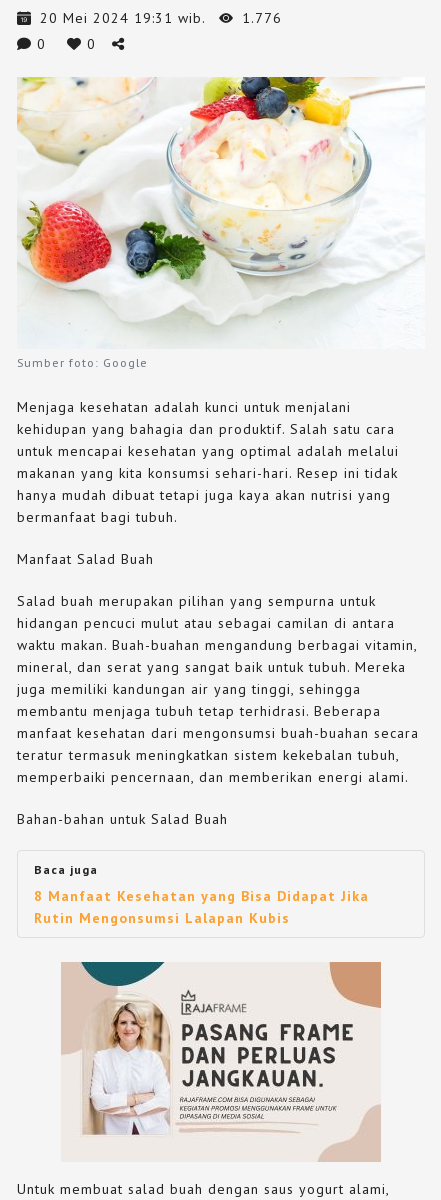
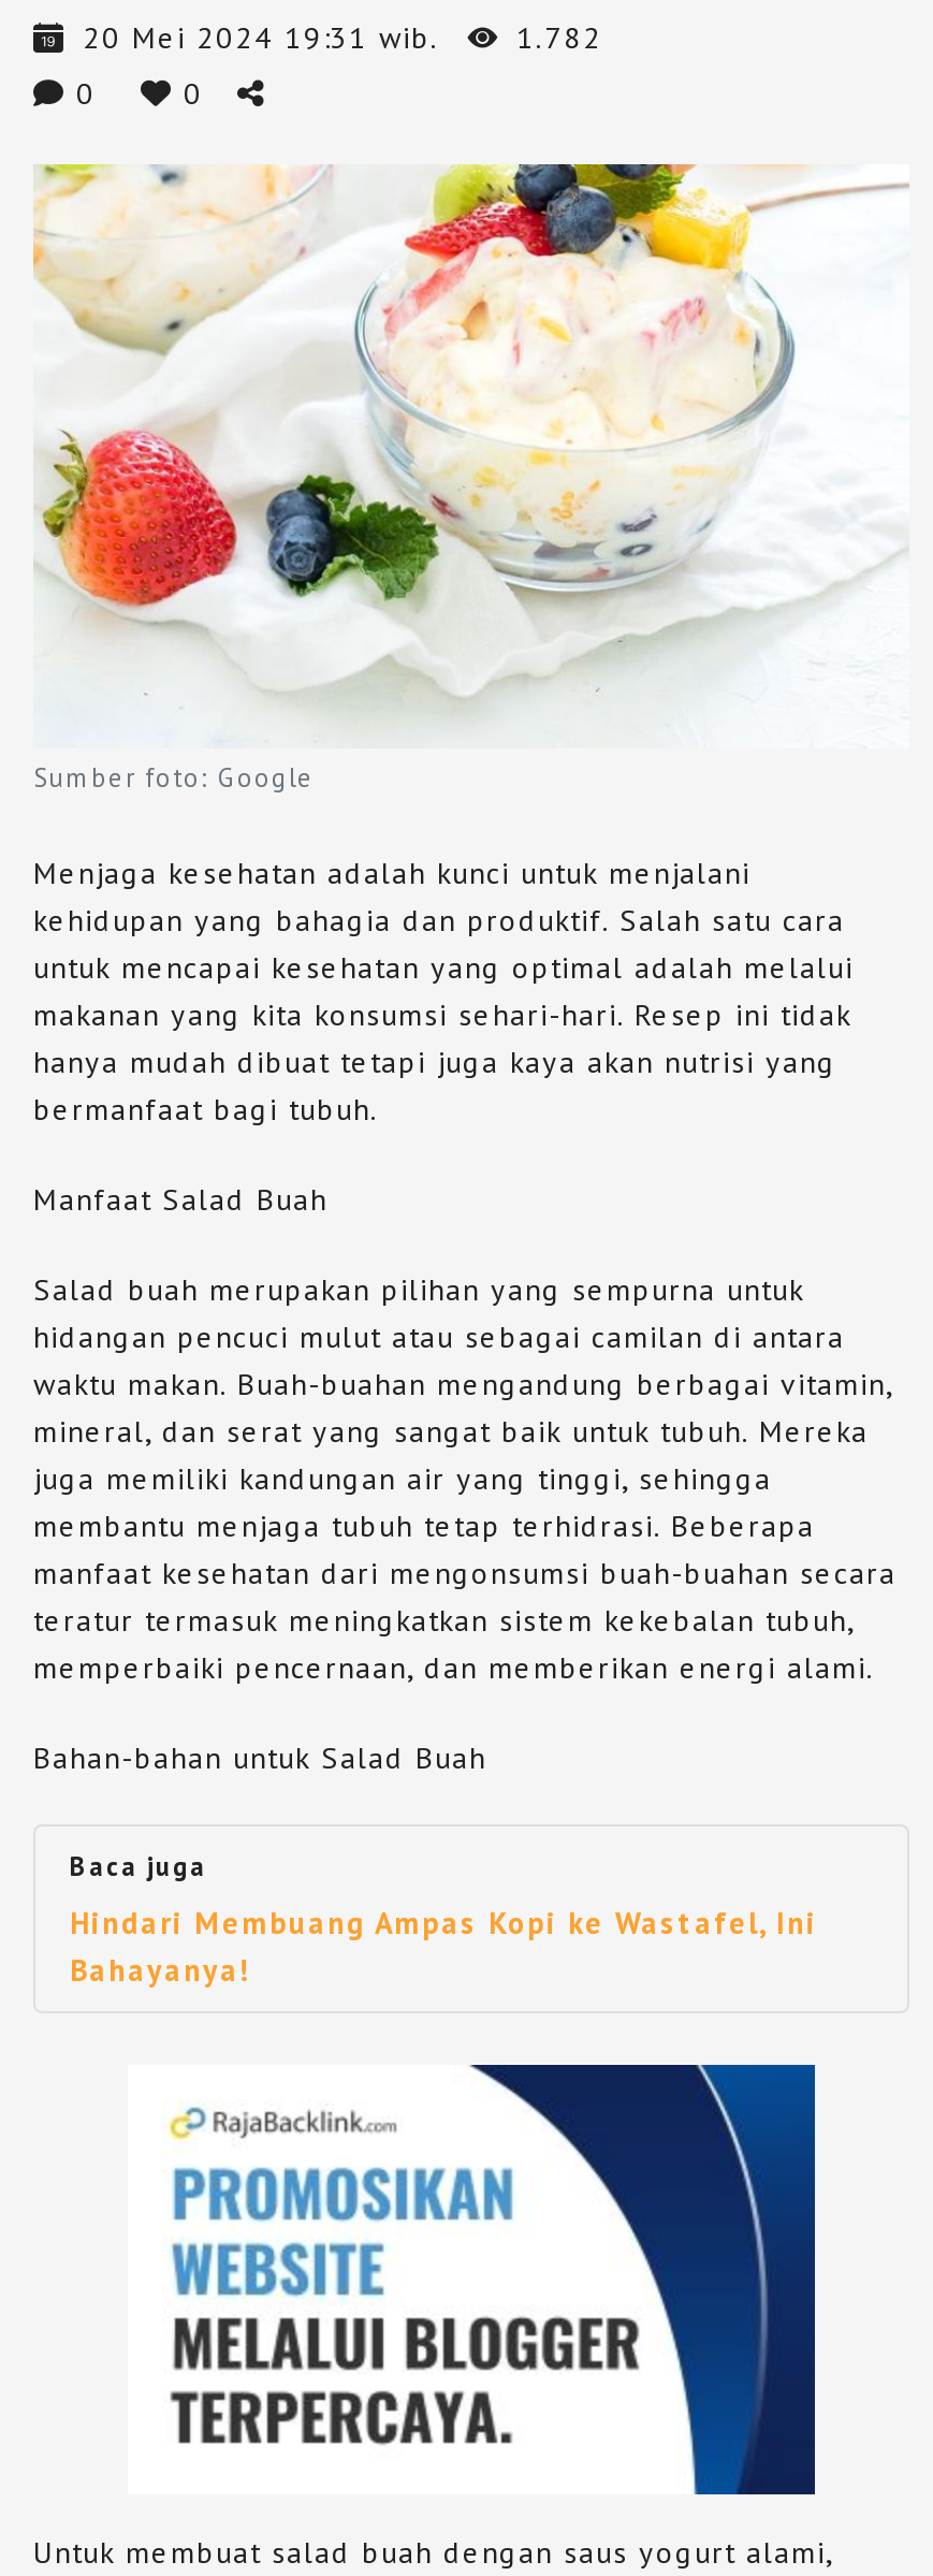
[40,9,282,27] 20 Mei 2024 19:31 wib. 1.776 -> [83,18,602,57] 20 Mei 2024 19:31 wib. 1.782
[34,887,369,927] 8 Manfaat Kesehatan yang Bisa Didapat Jika | Rutin Mengonsumsi Lalapan Kubis -> [70,1903,817,1989] Hindari Membuang Ampas Kopi ke Wastafel, Ini | Bahayanya!
[61,961,382,1162] [image] -> [130,2063,817,2497] [image]

